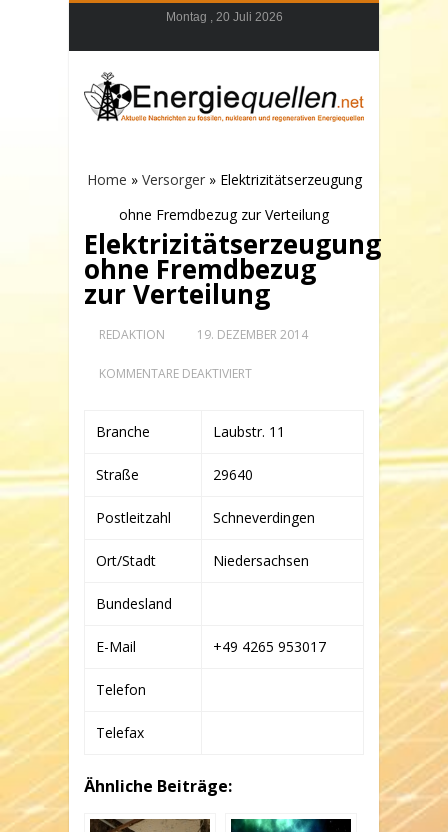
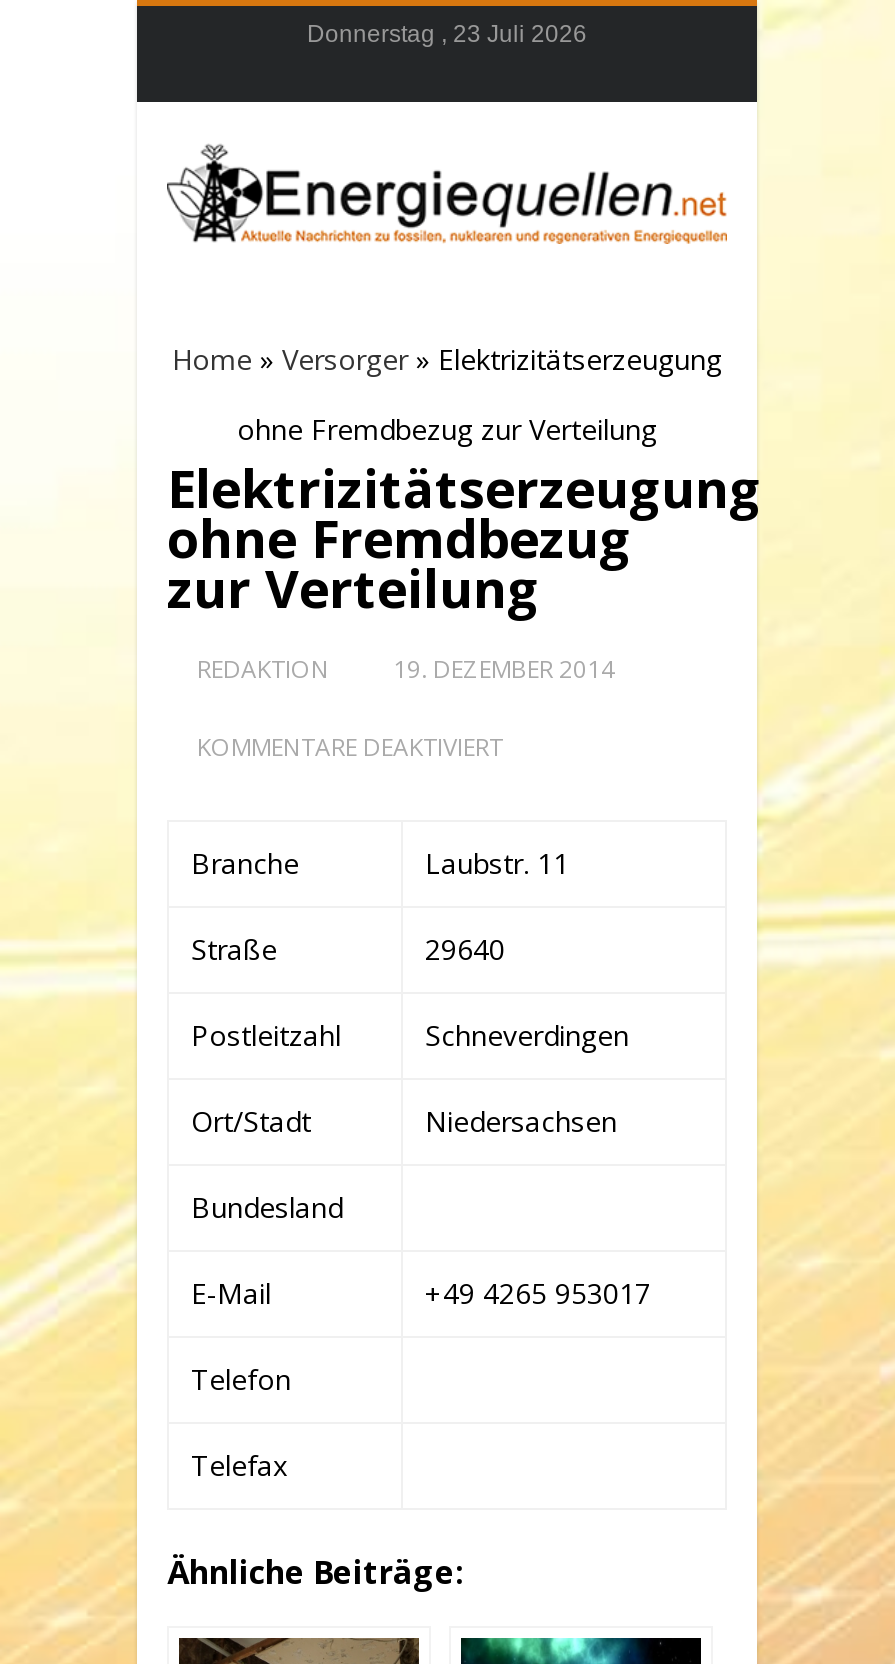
[165,10,282,24] Montag , 20 Juli 2026 -> [307,20,587,48] Donnerstag , 23 Juli 2026

